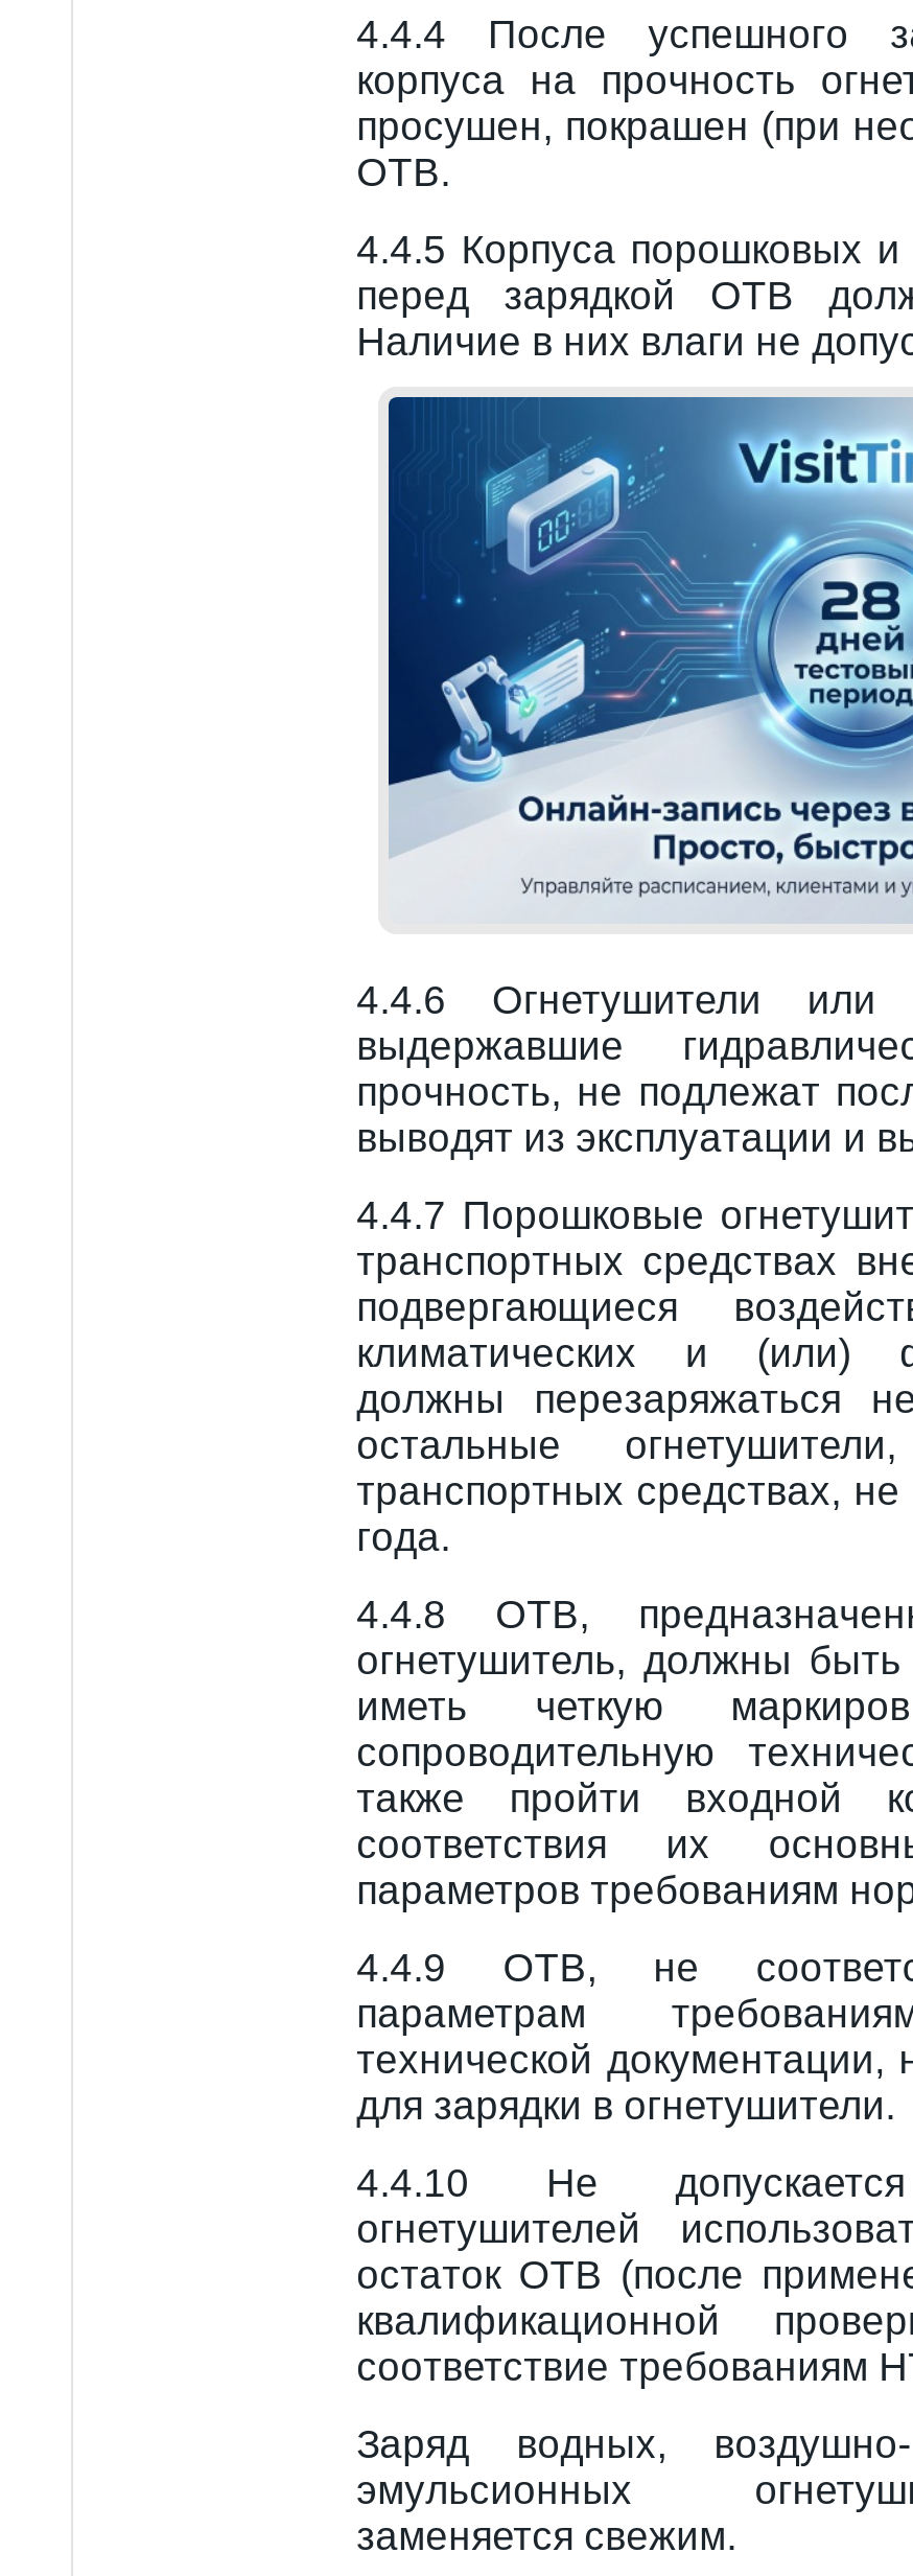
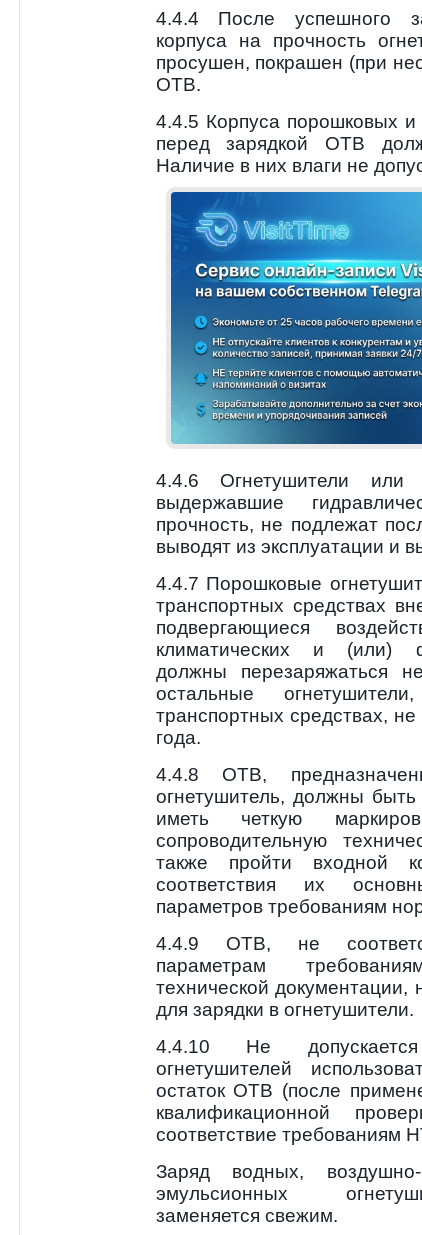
[387,397,907,924] [image] -> [170,192,419,445] [image]

